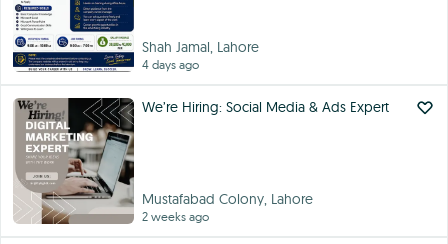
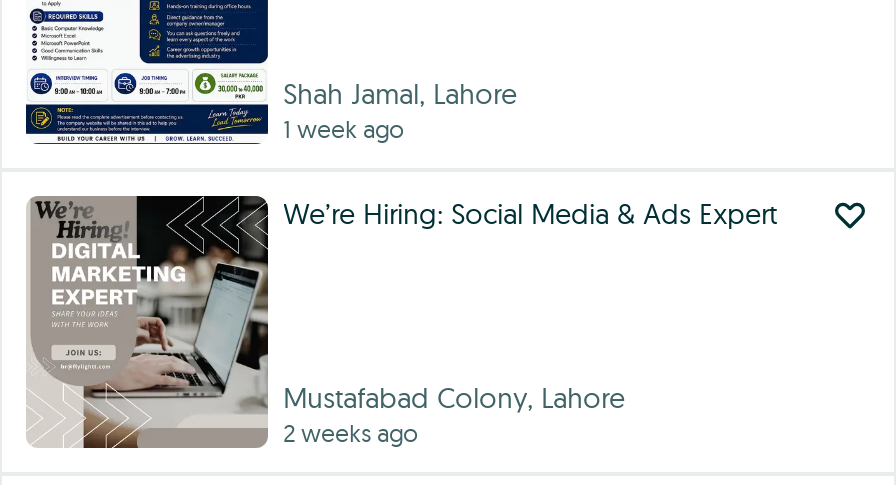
[142,57,199,72] 4 days ago -> [283,114,403,144] 1 week ago

